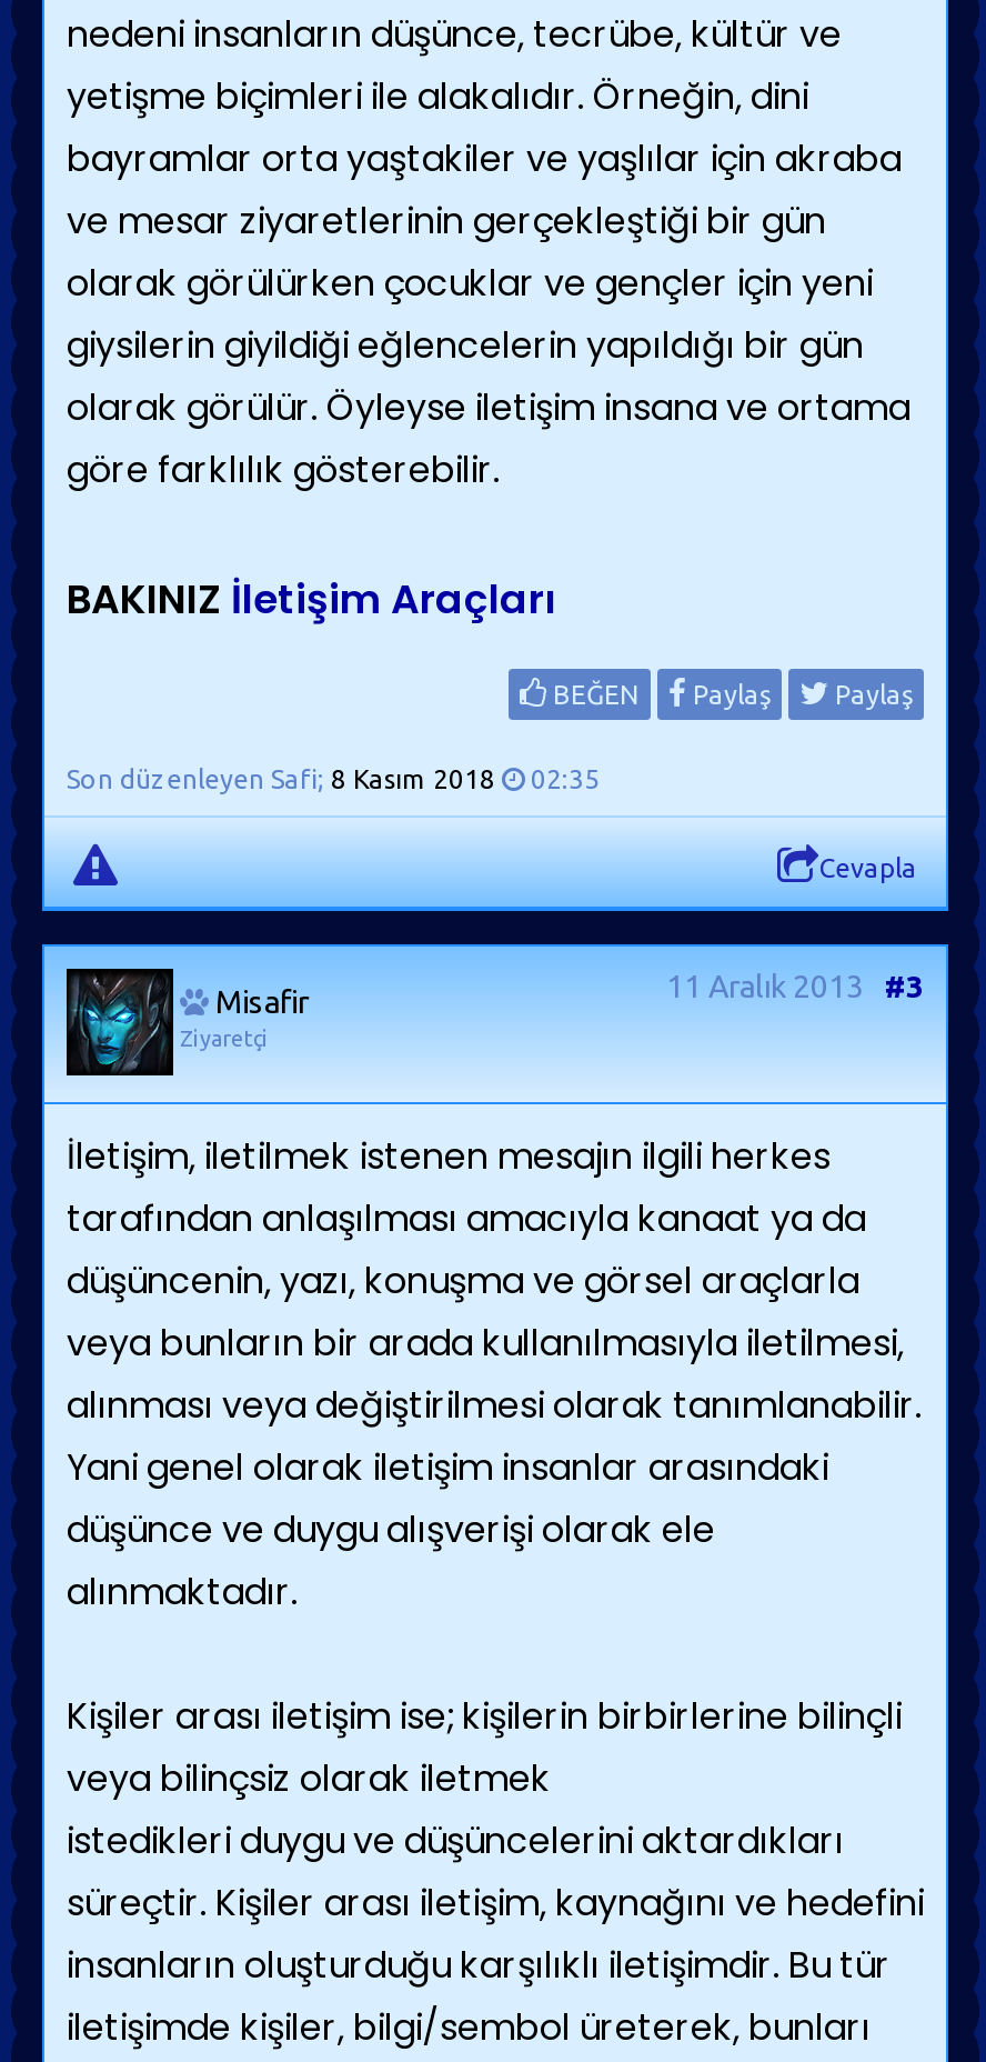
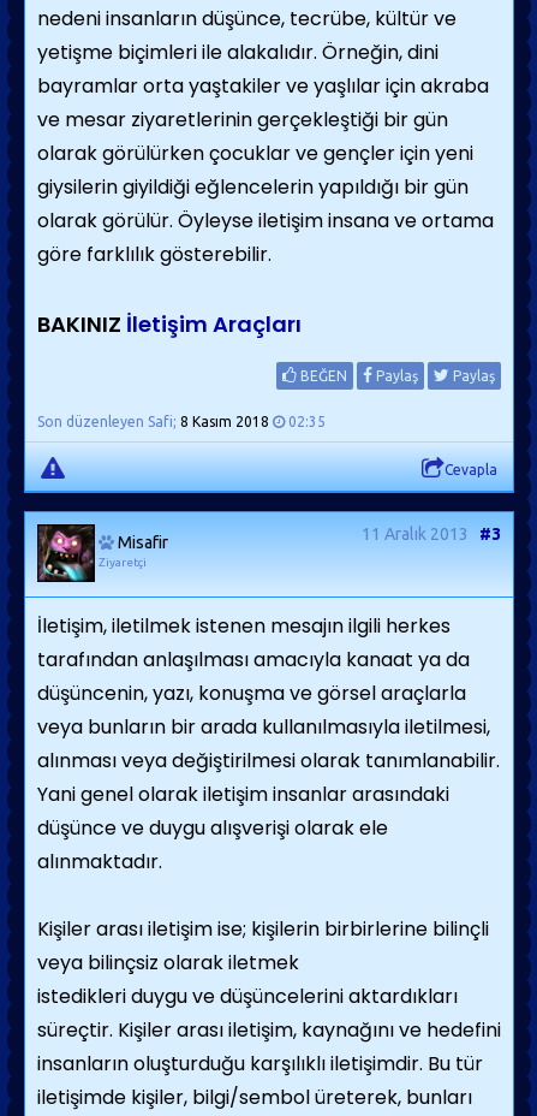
[69,971,171,1075] [image] -> [37,526,93,582] [image]

